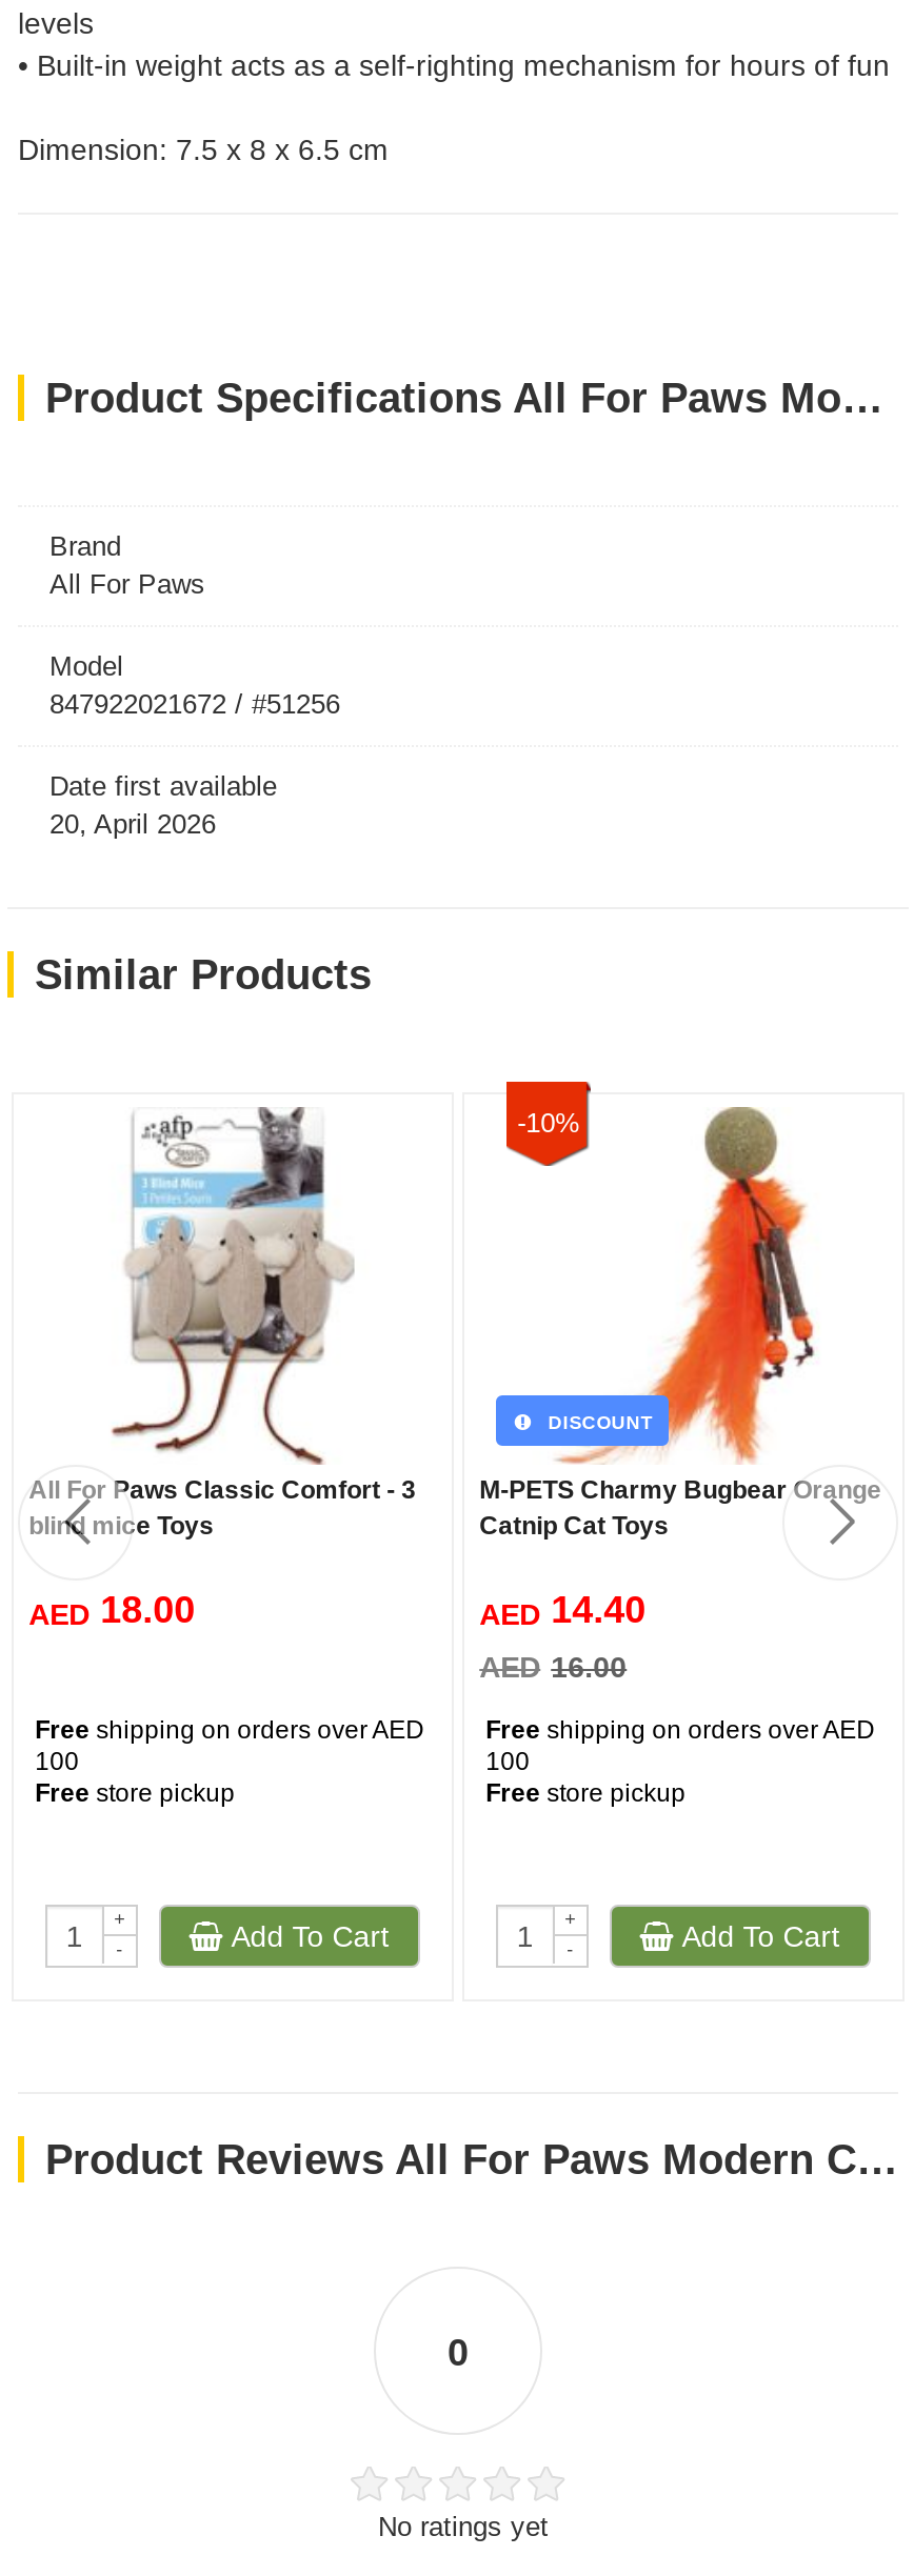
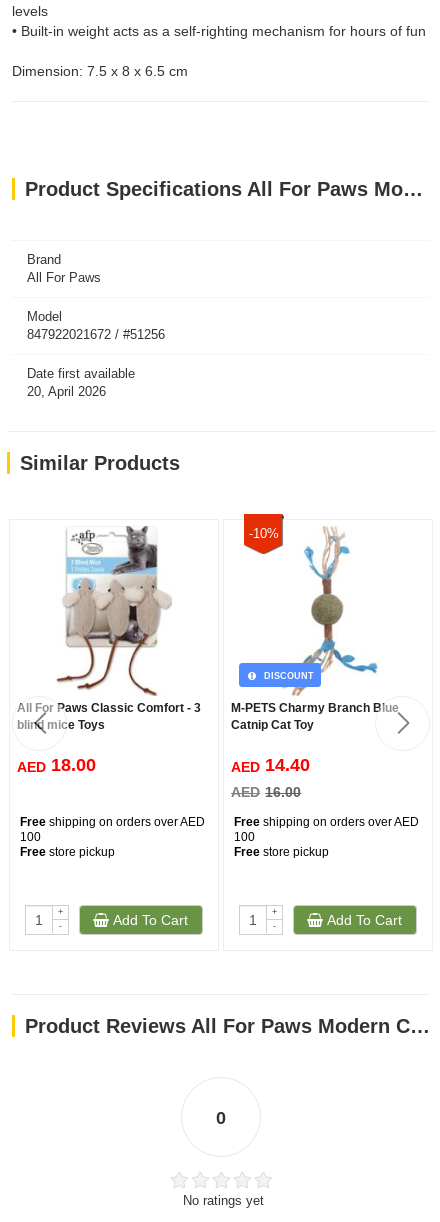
[479,1105,882,1505] [image] | M-PETS Charmy Bugbear Orange -> [231,526,399,715] [image] | M-PETS Charmy Branch Blue
[479,1511,669,1541] Catnip Cat Toys -> [231,718,314,732] Catnip Cat Toy

